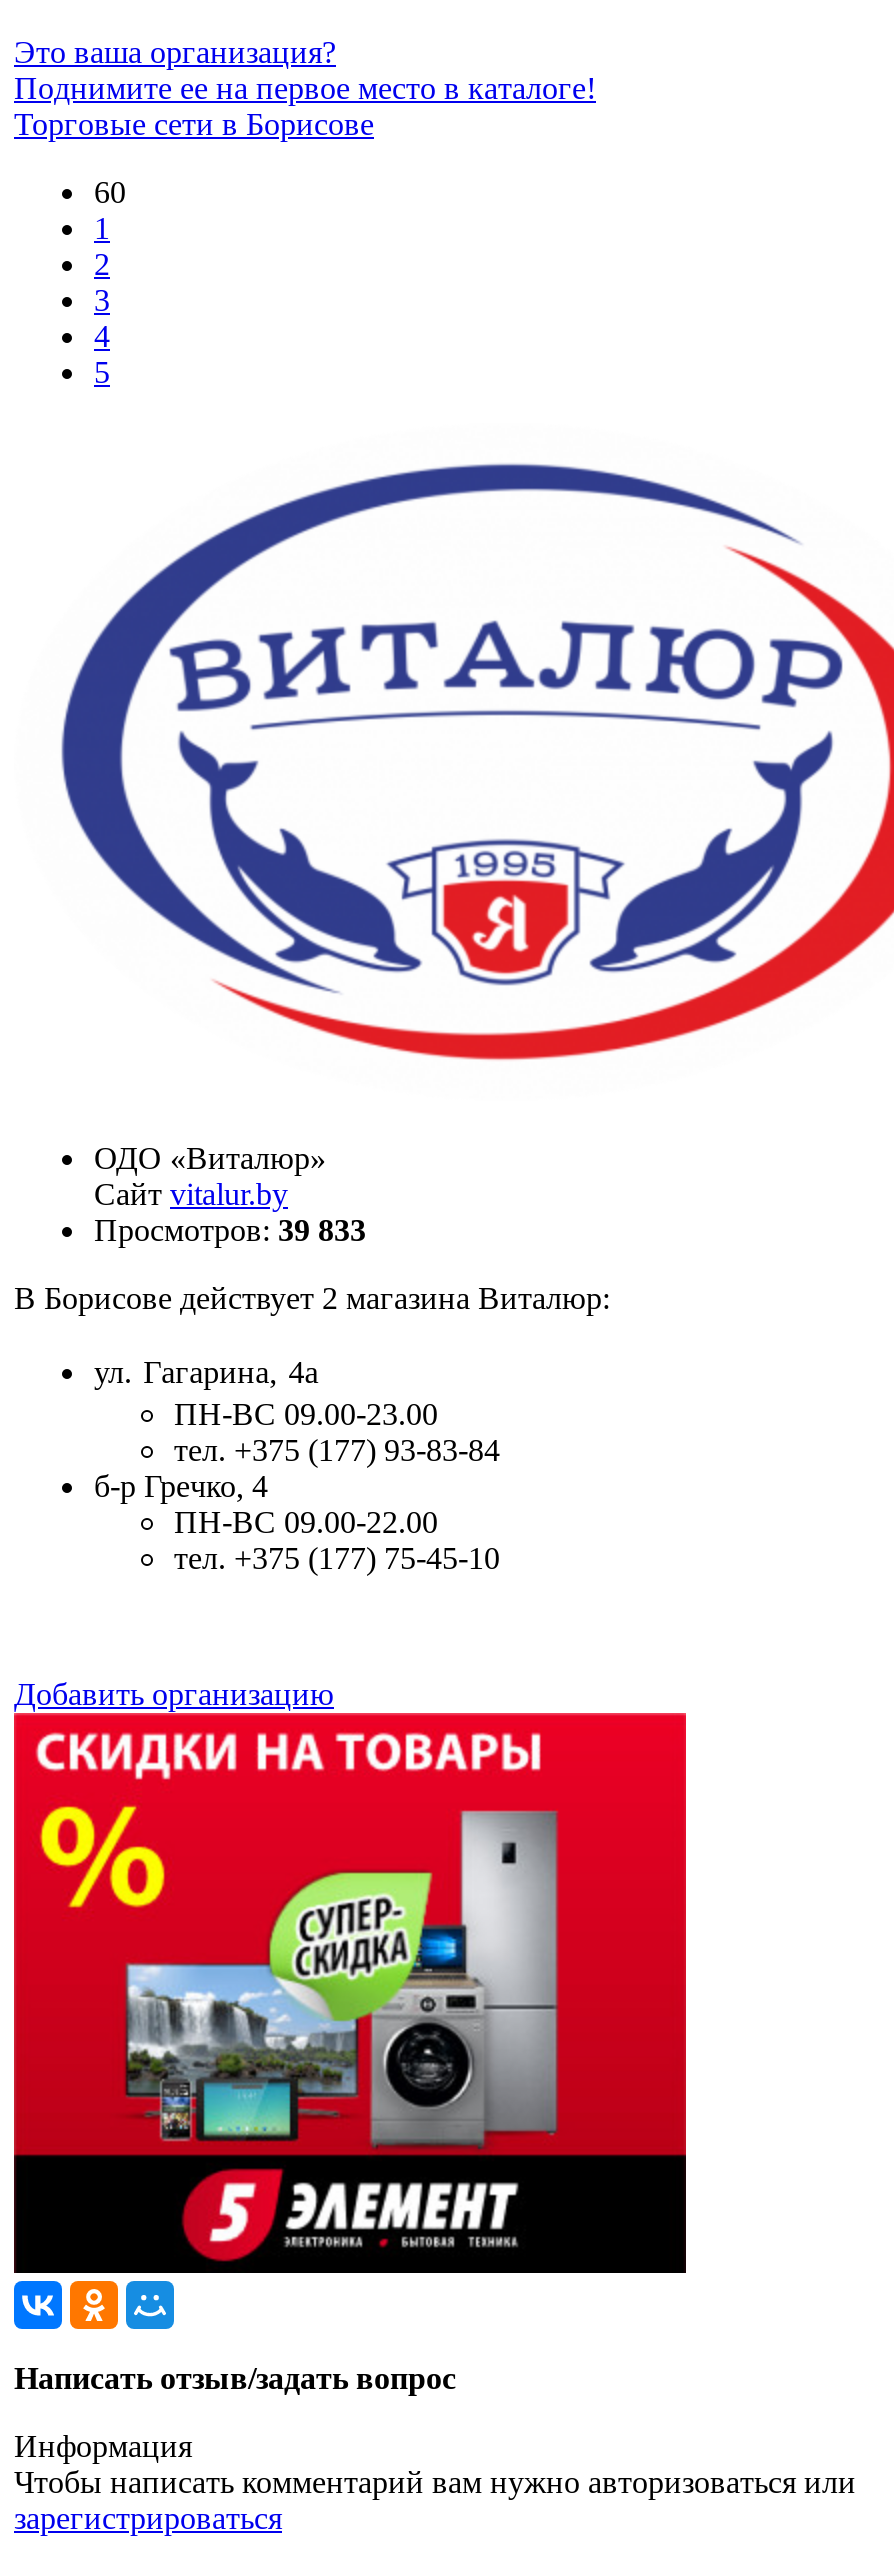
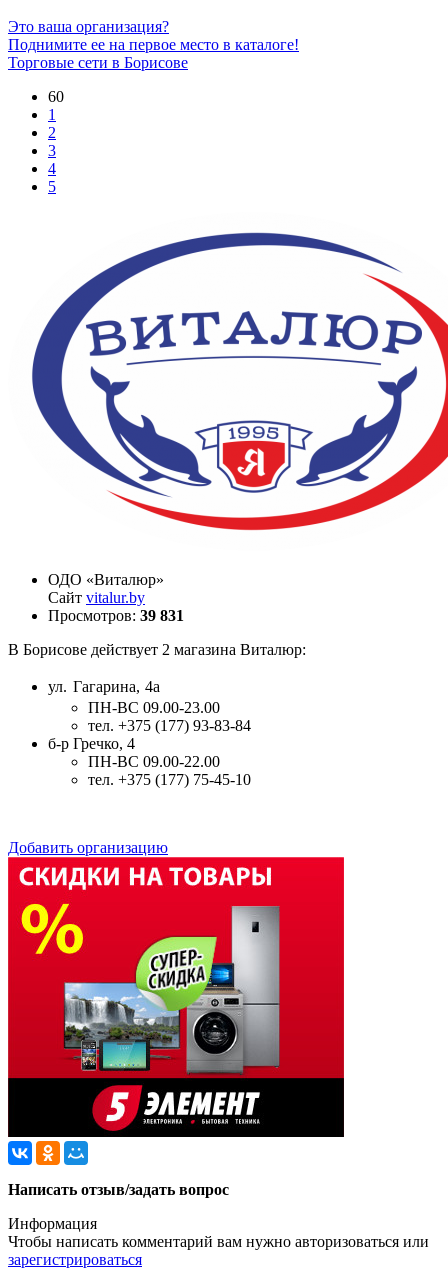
[94,1212,366,1246] Просмотров:39 833 -> [48,606,184,623] Просмотров:39 831

